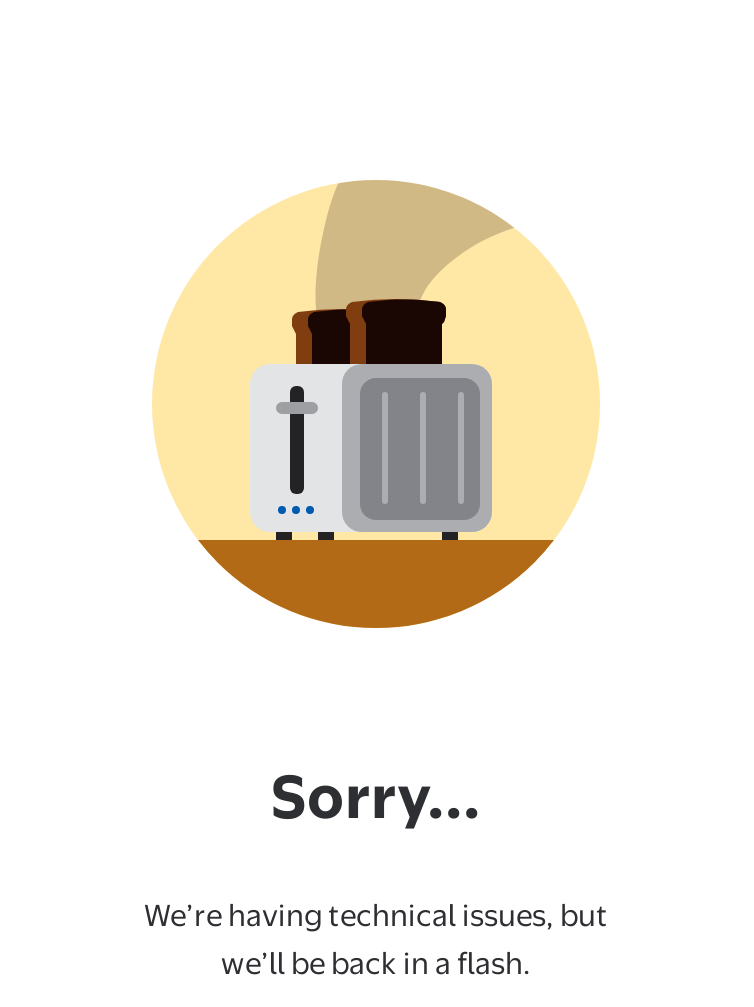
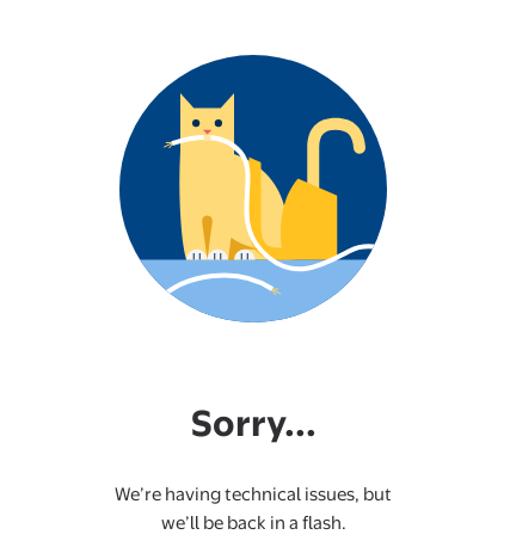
[152,178,600,630] [image] -> [118,54,388,324] [image]

